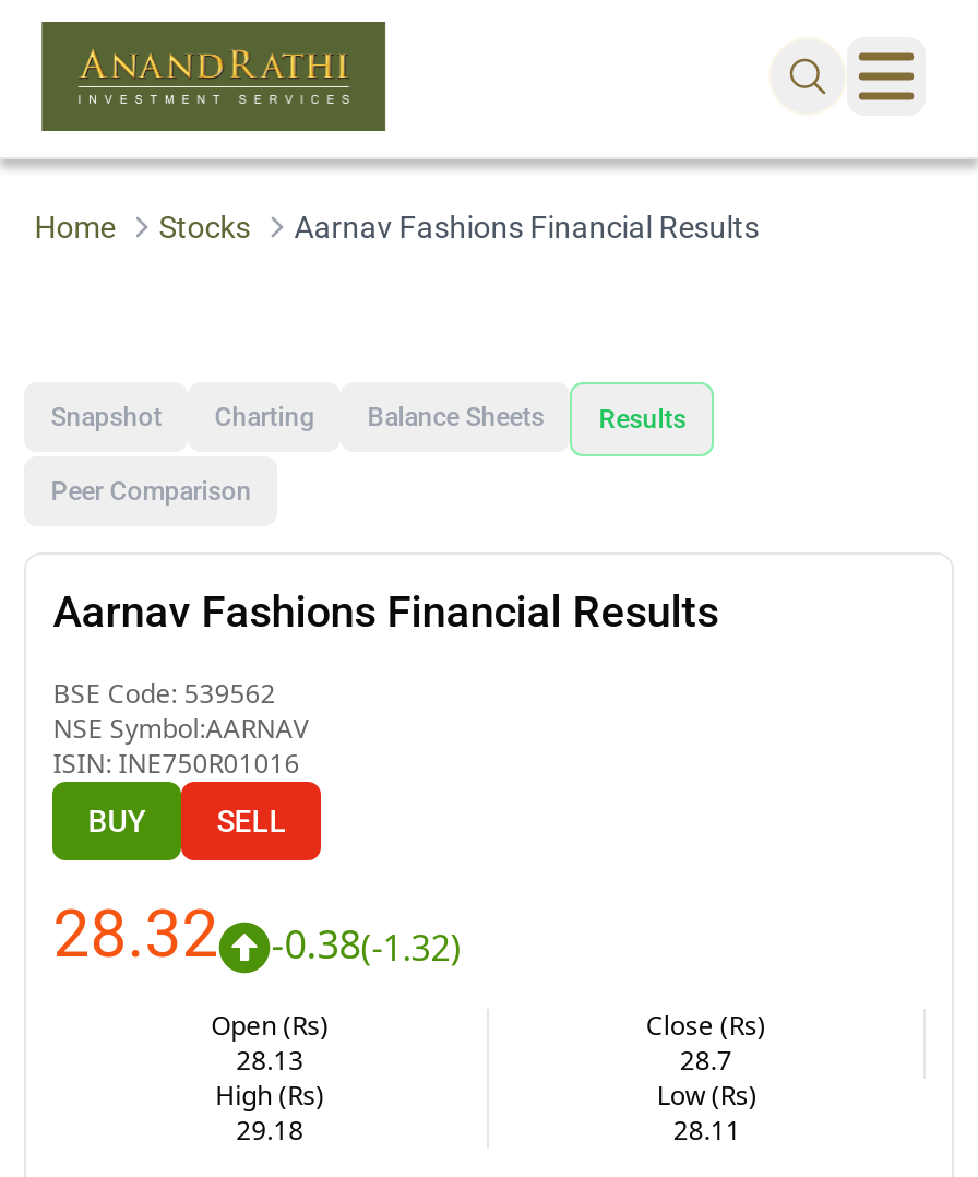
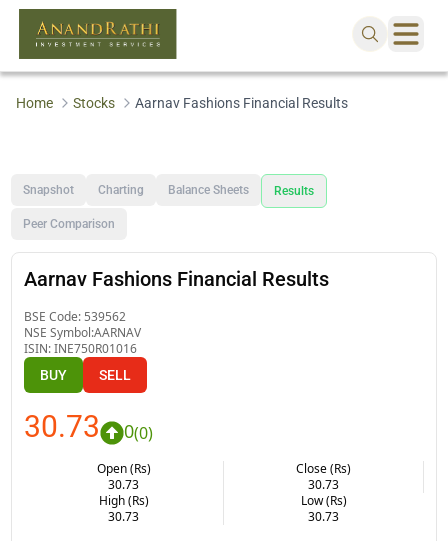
[53,895,219,971] 28.32 -> [24,409,100,444] 30.73
[271,917,461,971] -0.38(-1.32) -> [124,419,153,444] 0(0)
[236,1041,304,1078] 28.13 -> [108,476,139,493] 30.73
[680,1041,732,1078] 28.7 -> [308,476,339,493] 30.73
[236,1111,304,1148] 29.18 -> [108,508,139,525] 30.73
[673,1111,741,1148] 28.11 -> [308,508,339,525] 30.73

